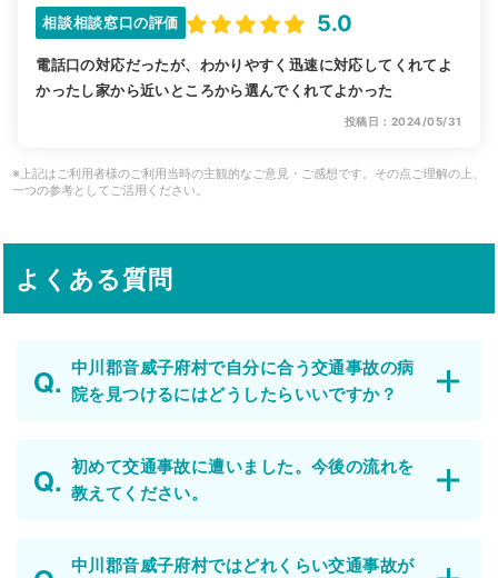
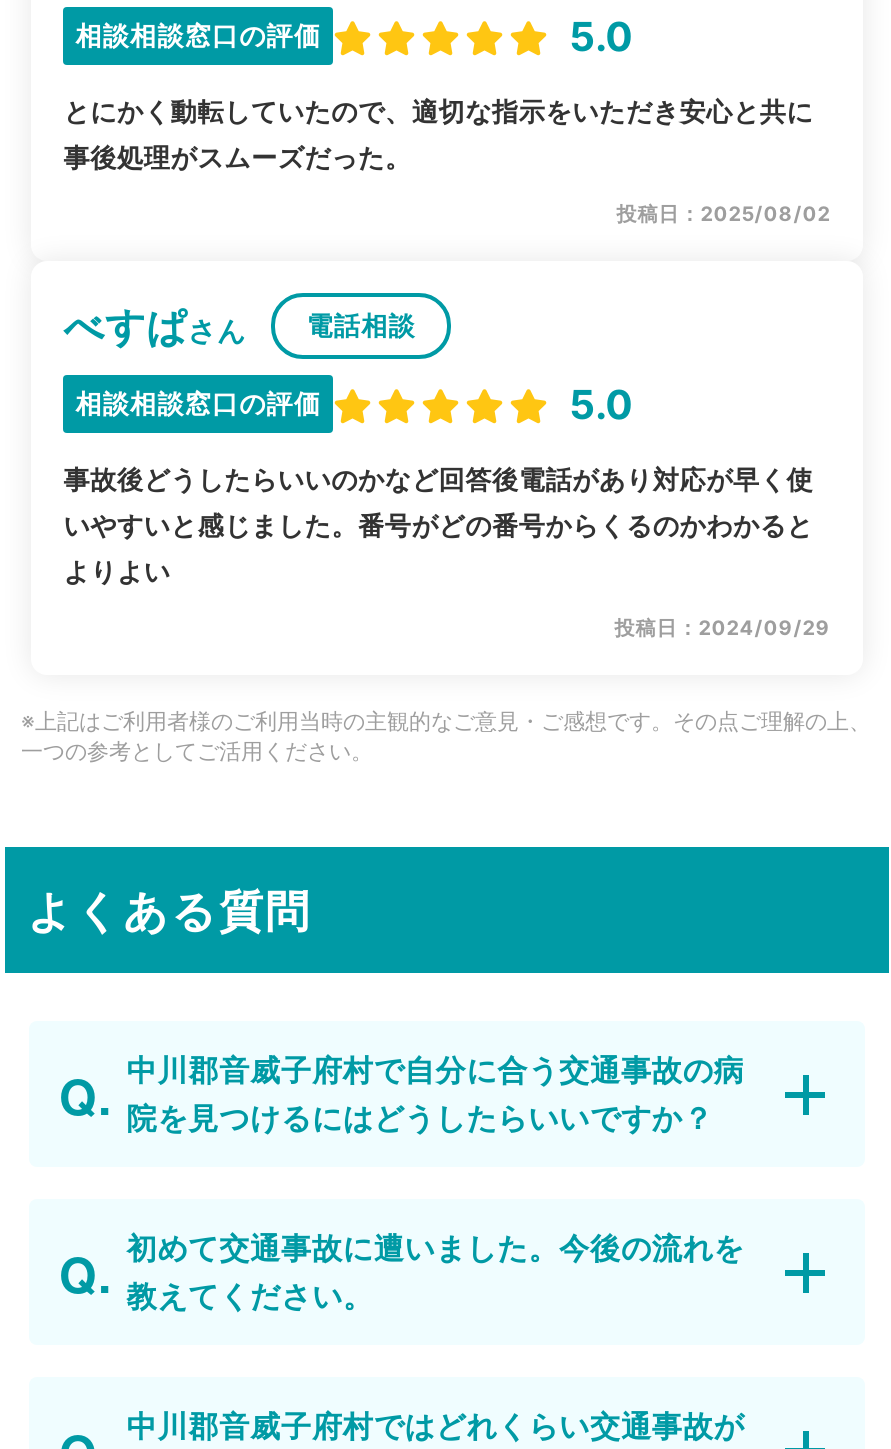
[36,56,462,128] 電話口の対応だったが、わかりやすく迅速に対応してくれてよ | かったし家から近いところから選んでくれてよかった | 投稿日：2024/05/31 -> [63,95,831,639] とにかく動転していたので、適切な指示をいただき安心と共に | 事後処理がスムーズだった。 | 投稿日：2025/08/02 | べすぱさん | 電話相談 | 相談相談窓口の評価 | 5.0 | 事故後どうしたらいいのかなど回答後電話があり対応が早く使 | いやすいと感じました。番号がどの番号からくるのかわかると | よりよい | 投稿日：2024/09/29

